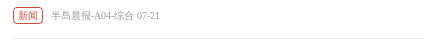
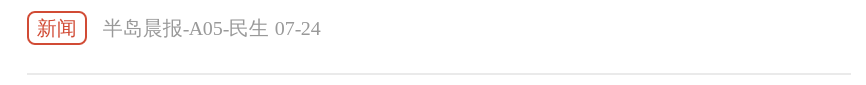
[51,10,160,21] 半岛晨报-A04-综合 07-21 -> [103,18,321,40] 半岛晨报-A05-民生 07-24

